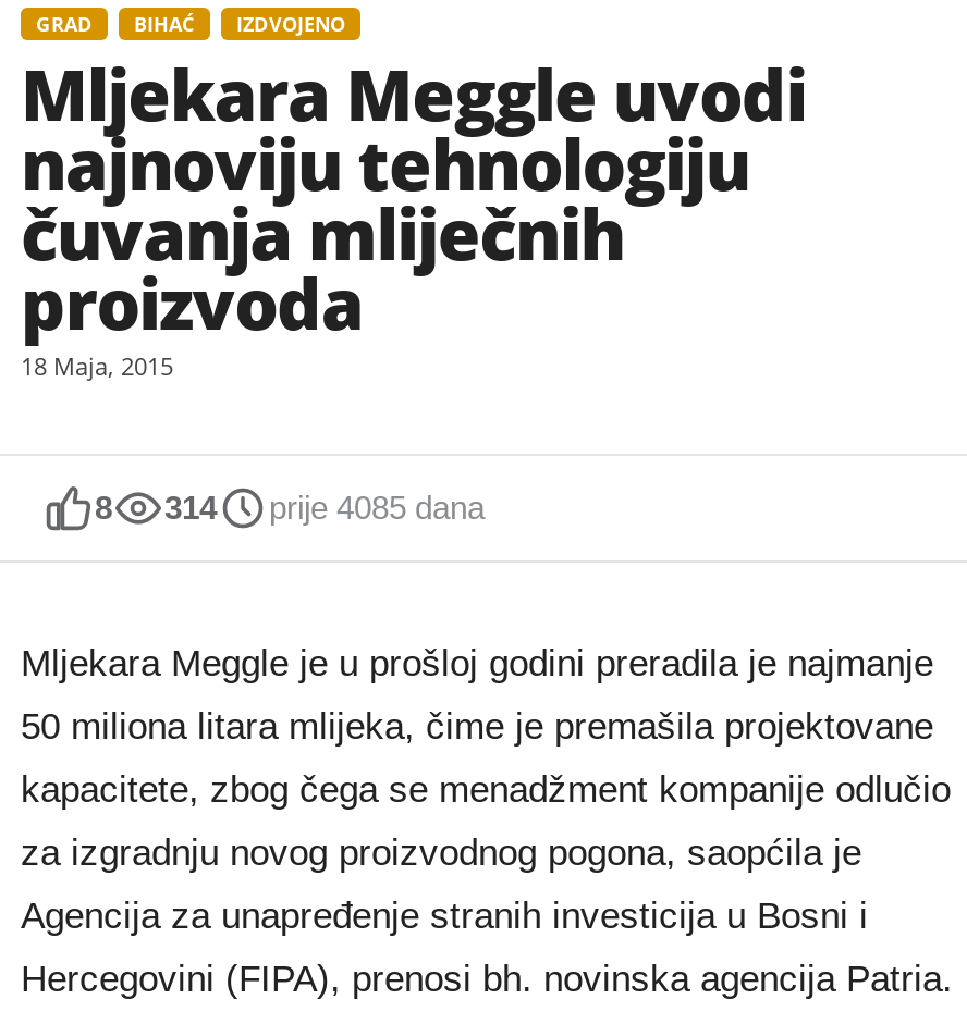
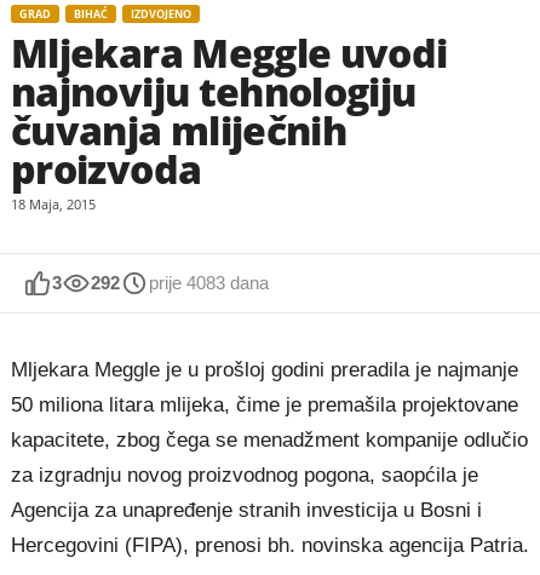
[95,489,112,526] 8 -> [52,272,62,293] 3
[164,489,217,526] 314 -> [91,272,120,293] 292
[269,489,485,526] prije 4085 dana -> [149,272,269,293] prije 4083 dana

